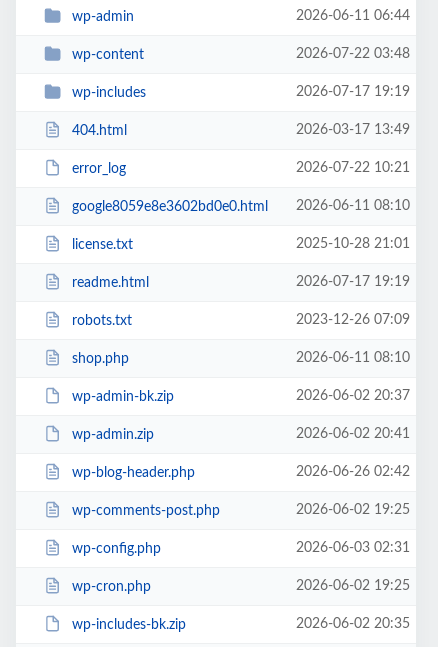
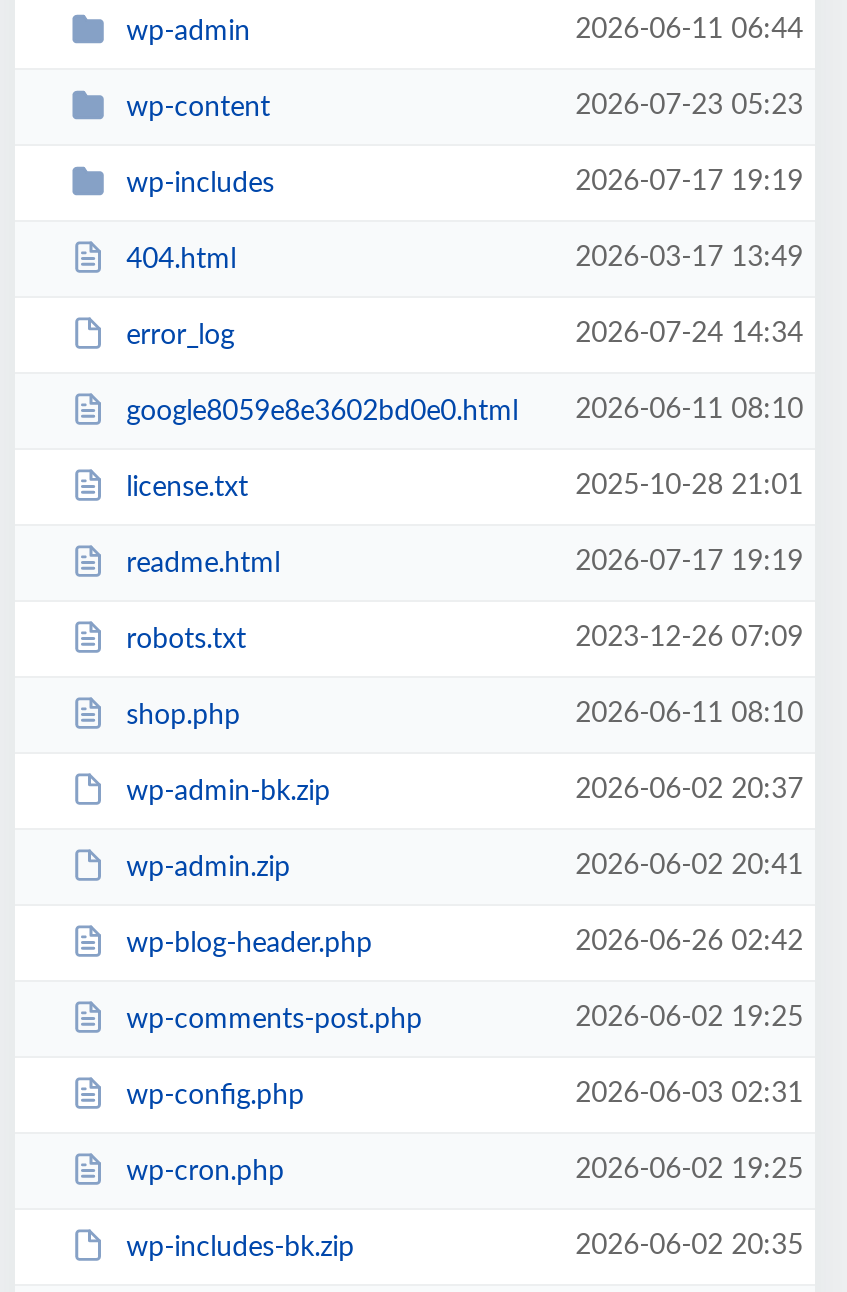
[296,47,410,61] 2026-07-22 03:48 -> [575,92,803,120] 2026-07-23 05:23
[296,161,410,175] 2026-07-22 10:21 -> [575,320,803,348] 2026-07-24 14:34

